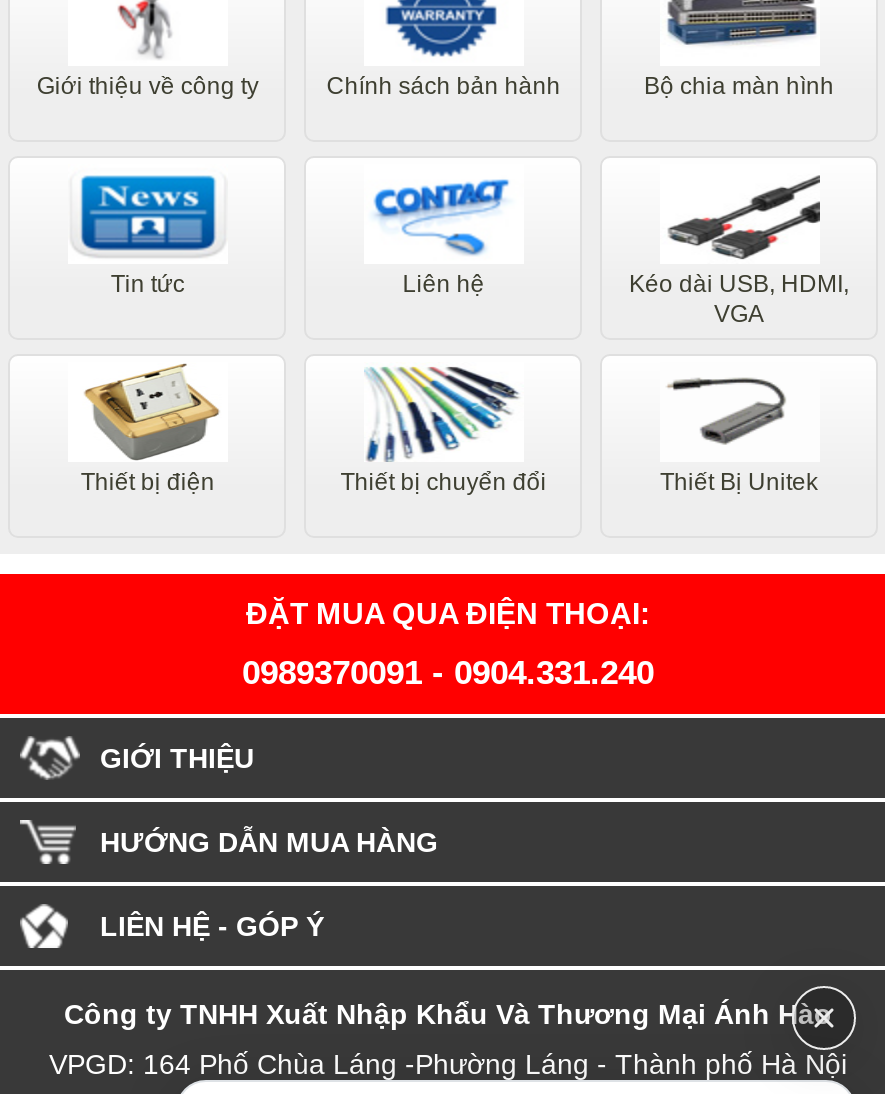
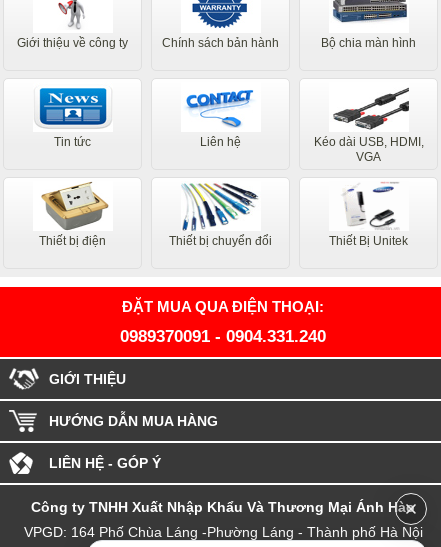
[668,372,792,458] [image] -> [335,182,398,229] [image]

